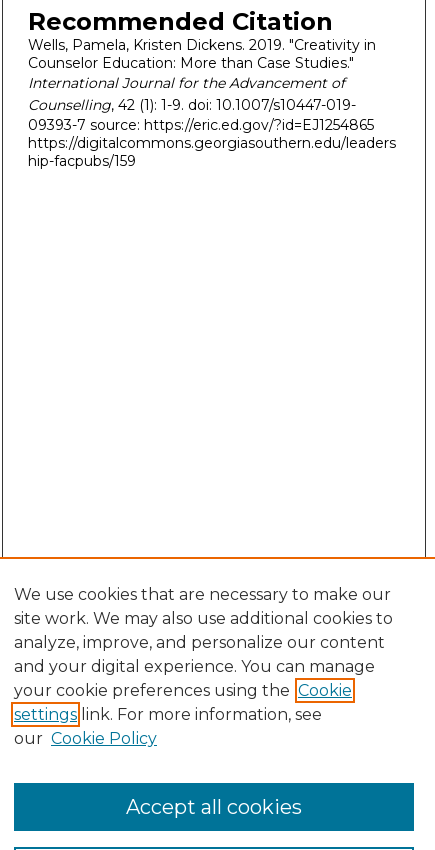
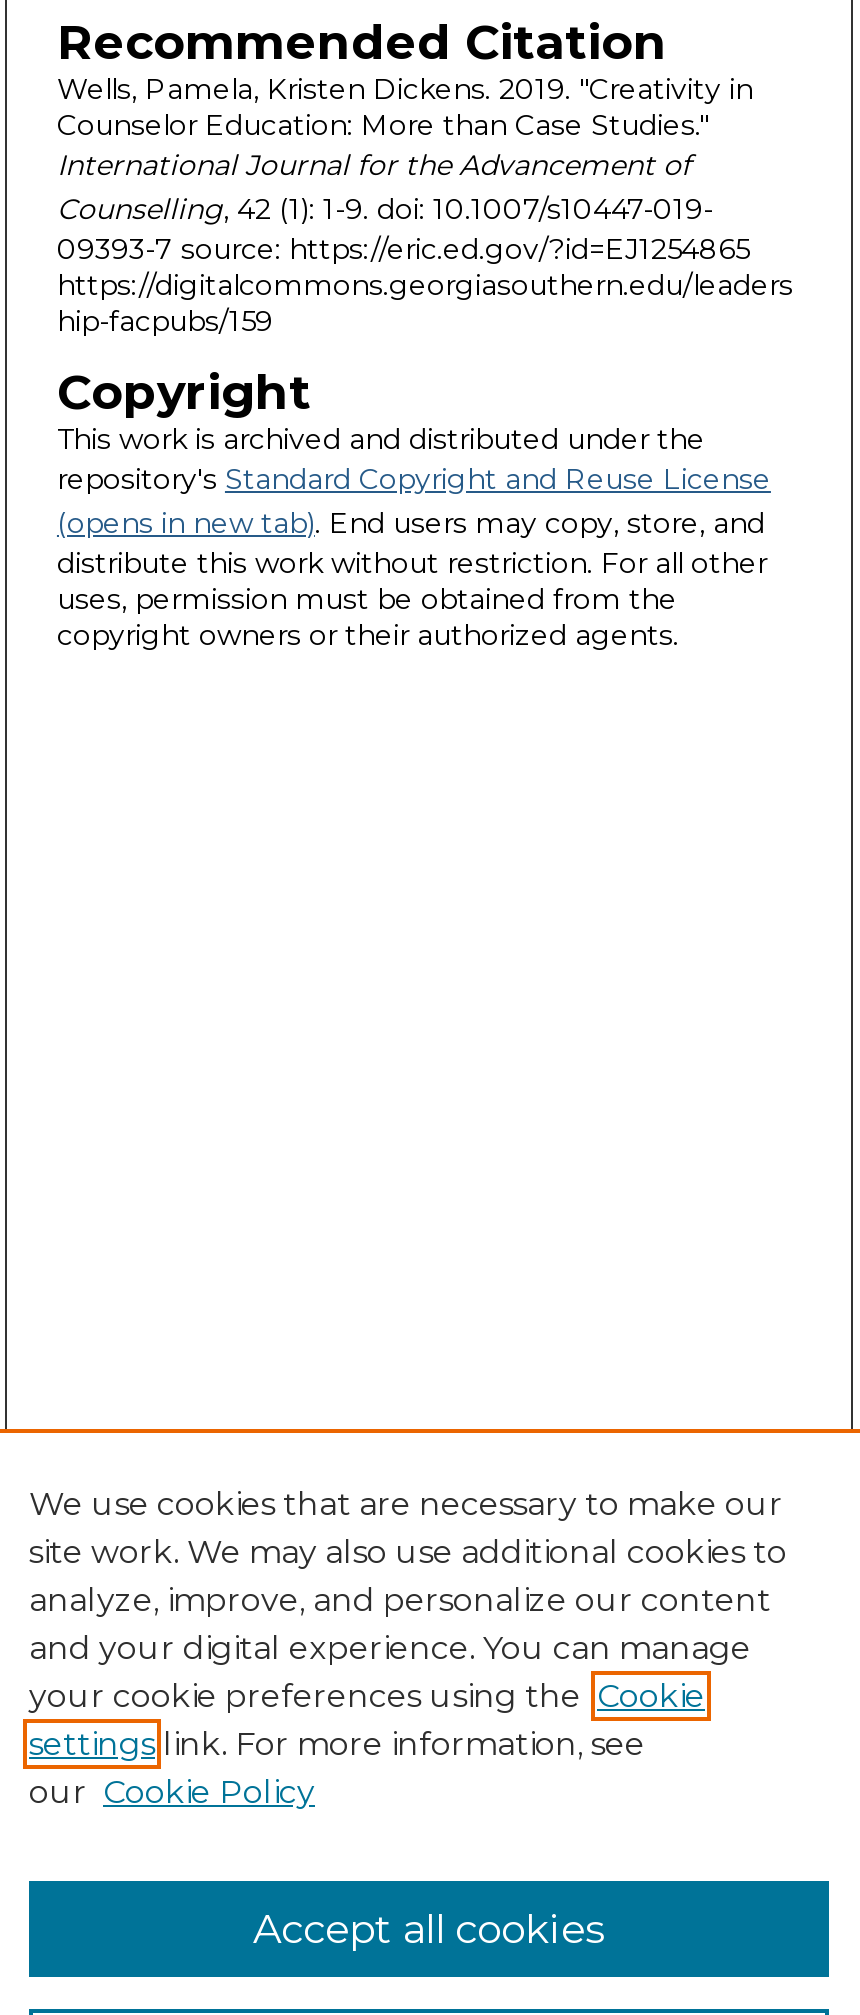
none -> [57,364,771,654] Copyright | This work is archived and distributed under the | repository's Standard Copyright and Reuse License | (opens in new tab). End users may copy, store, and | distribute this work without restriction. For all other | uses, permission must be obtained from the | copyright owners or their authorized agents.

